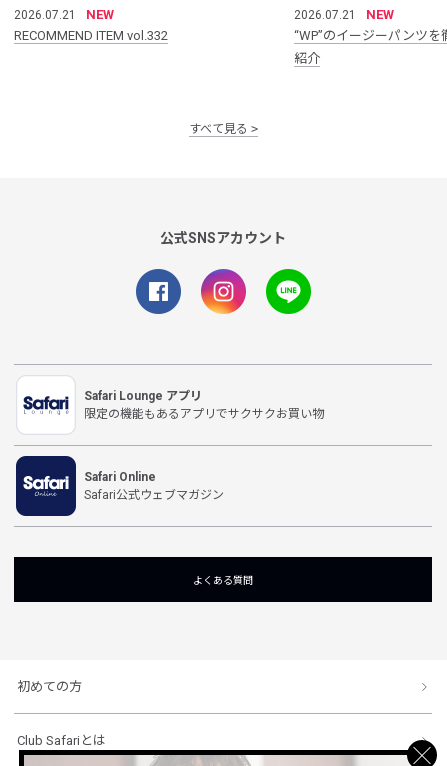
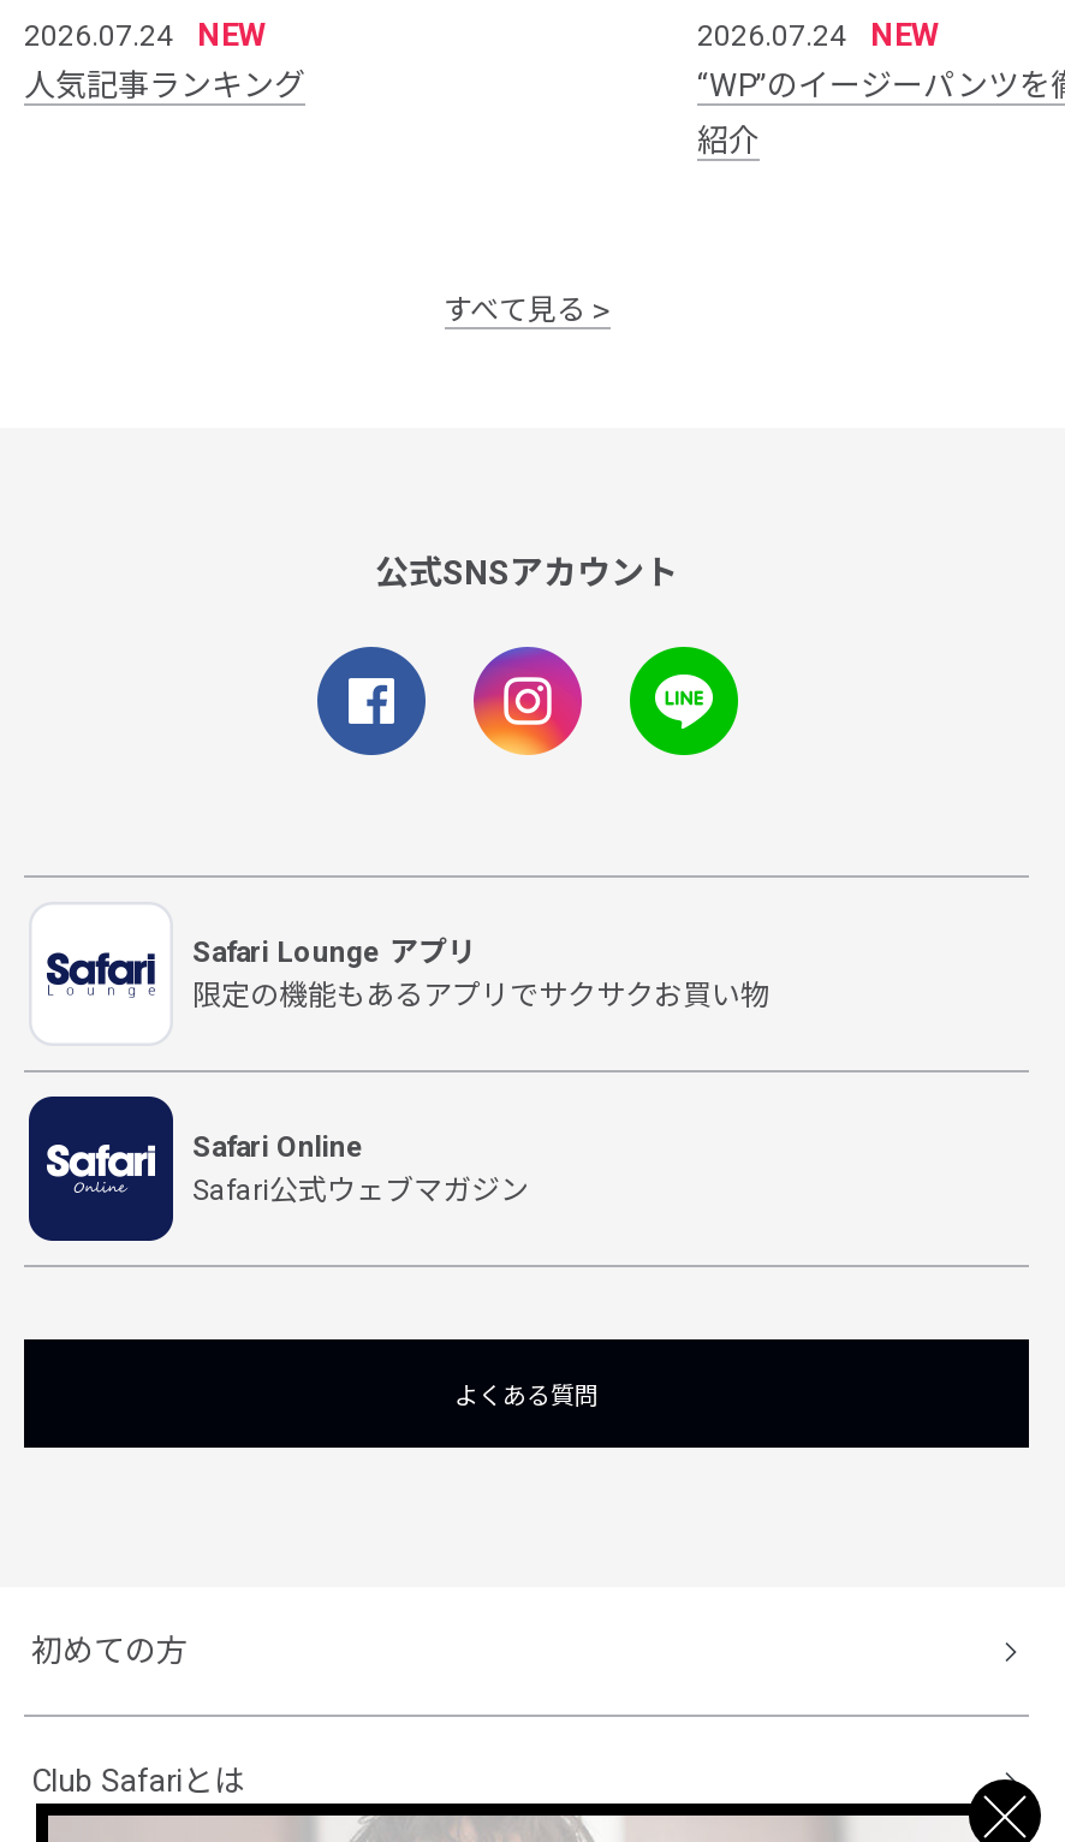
[14,7,114,22] 2026.07.21 NEW -> [24,16,264,52] 2026.07.24 NEW
[294,7,394,22] 2026.07.21 NEW -> [697,16,938,52] 2026.07.24 NEW
[14,28,168,43] RECOMMEND ITEM vol.332 -> [24,67,305,103] 人気記事ランキング

